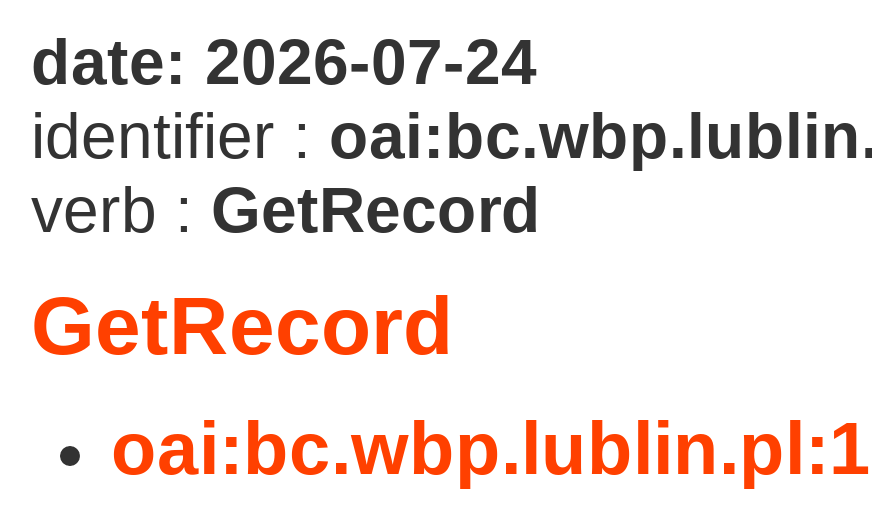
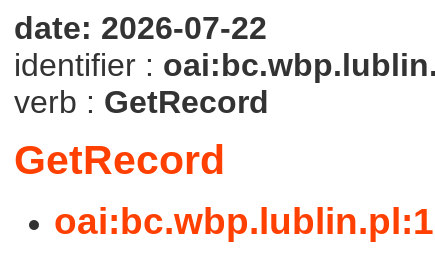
[31,25,537,97] date: 2026-07-24 -> [14,9,267,45] date: 2026-07-22

